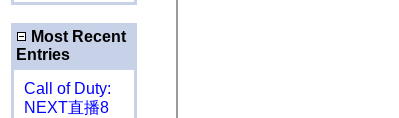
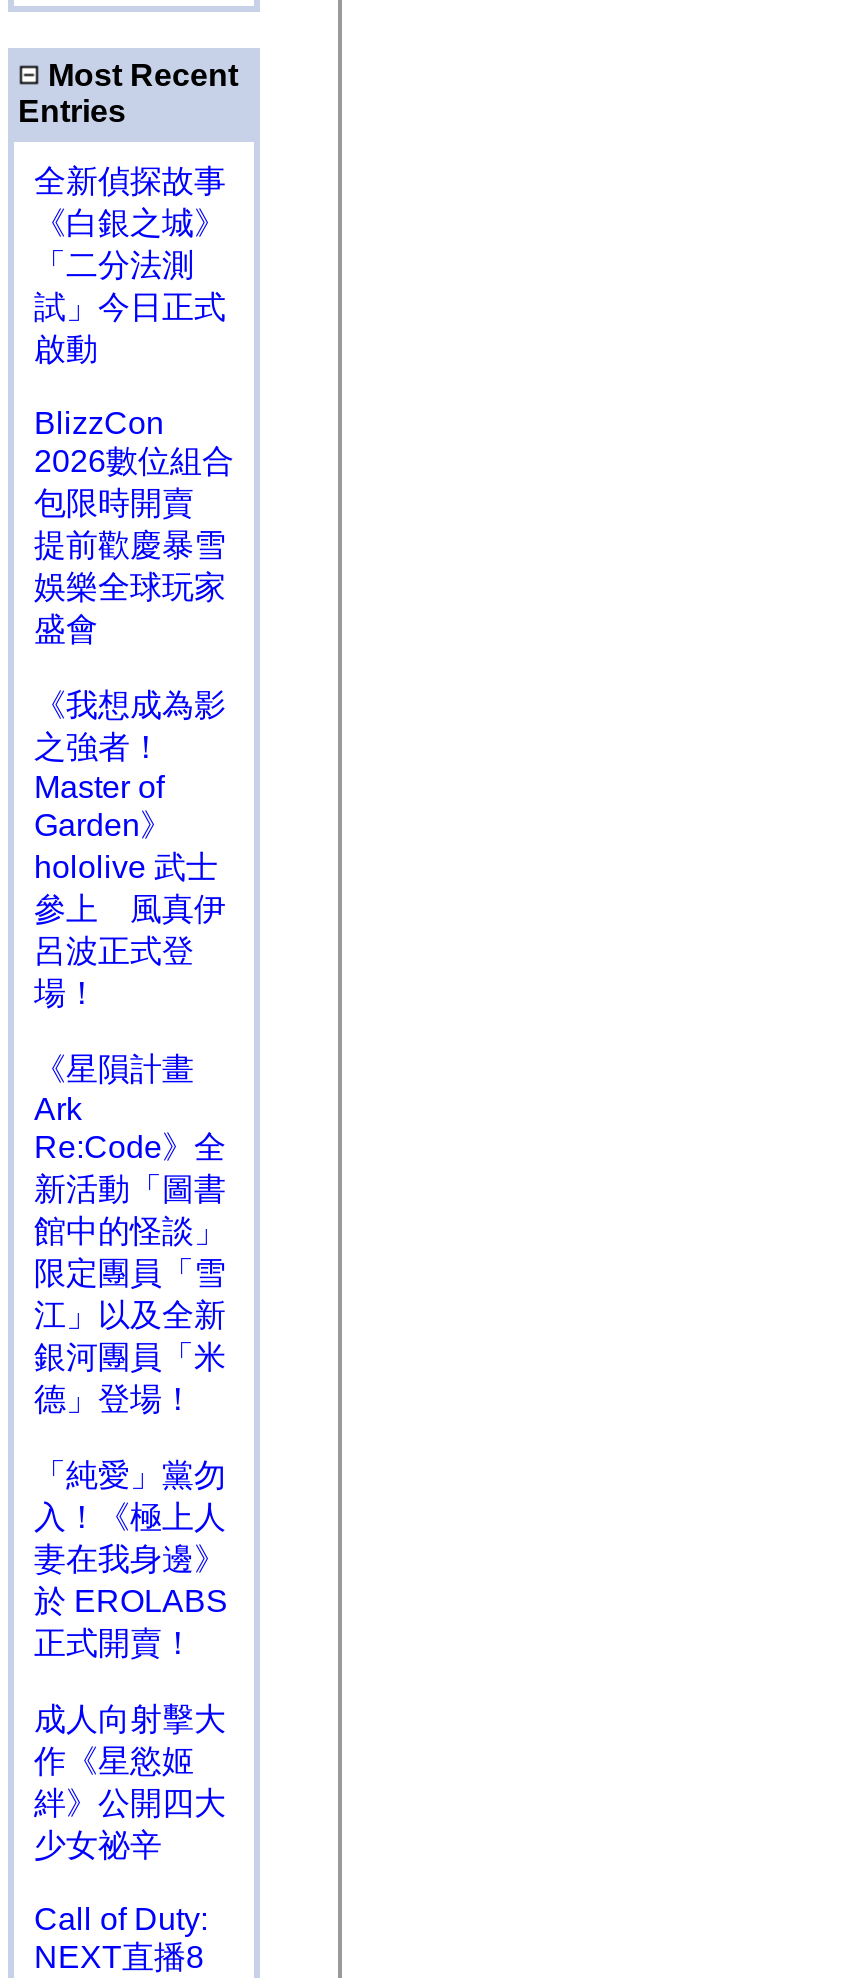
none -> [34,164,234,1862] 全新偵探故事 | 《白銀之城》 | 「二分法測 | 試」今日正式 | 啟動 | BlizzCon | 2026數位組合 | 包限時開賣 | 提前歡慶暴雪 | 娛樂全球玩家 | 盛會 | 《我想成為影 | 之強者！ | Master of | Garden》 | hololive 武士 | 參上 風真伊 | 呂波正式登 | 場！ | 《星隕計畫 | Ark | Re:Code》全 | 新活動「圖書 | 館中的怪談」 | 限定團員「雪 | 江」以及全新 | 銀河團員「米 | 德」登場！ | 「純愛」黨勿 | 入！《極上人 | 妻在我身邊》 | 於 EROLABS | 正式開賣！ | 成人向射擊大 | 作《星慾姬 | 絆》公開四大 | 少女祕辛

